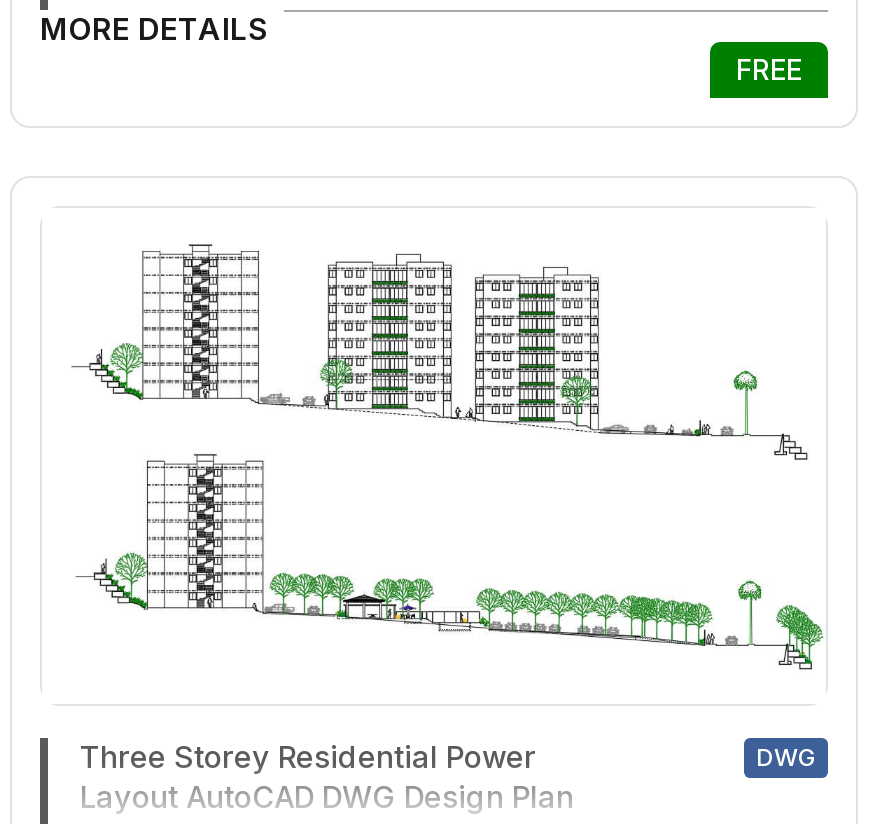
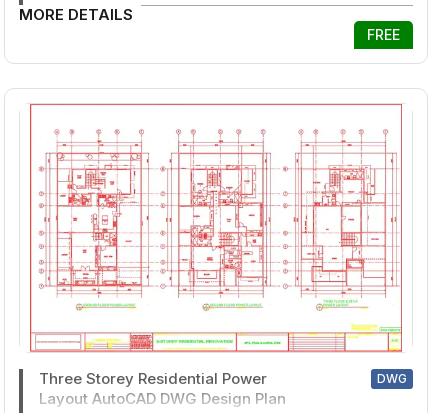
[62,207,824,703] [image] -> [29,103,410,353] [image]

